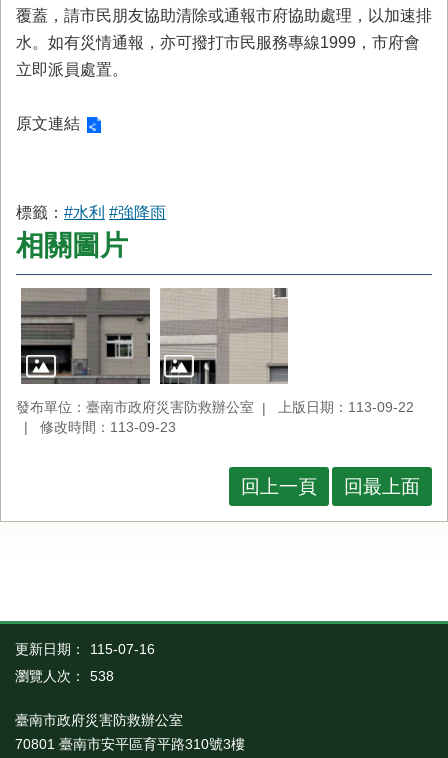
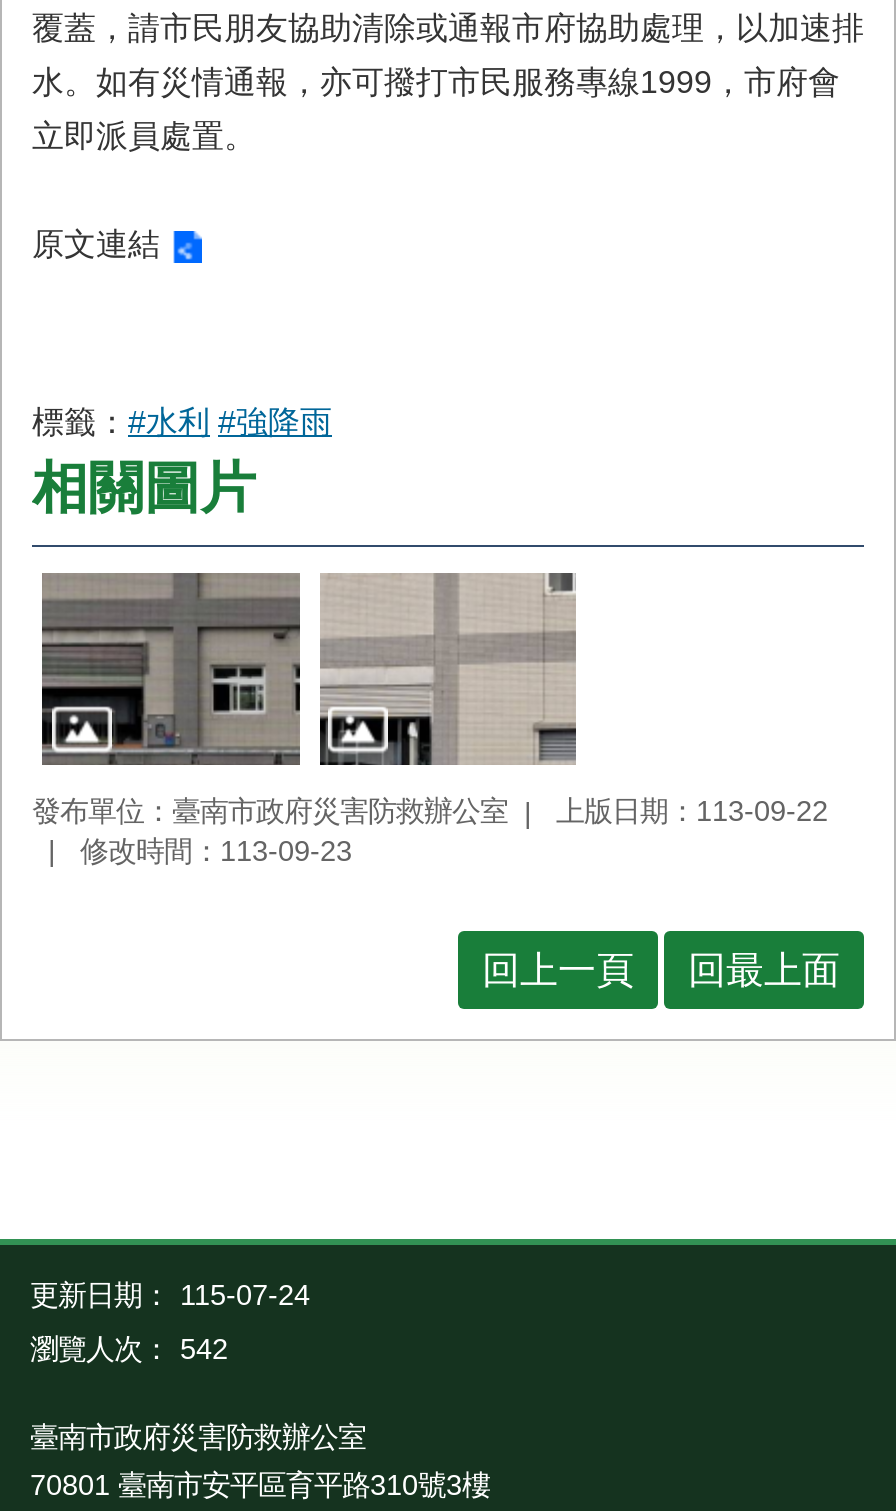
[15,641,155,657] 更新日期： 115-07-16 -> [30,1279,310,1311] 更新日期： 115-07-24
[15,668,114,684] 瀏覽人次： 538 -> [30,1333,228,1365] 瀏覽人次： 542

